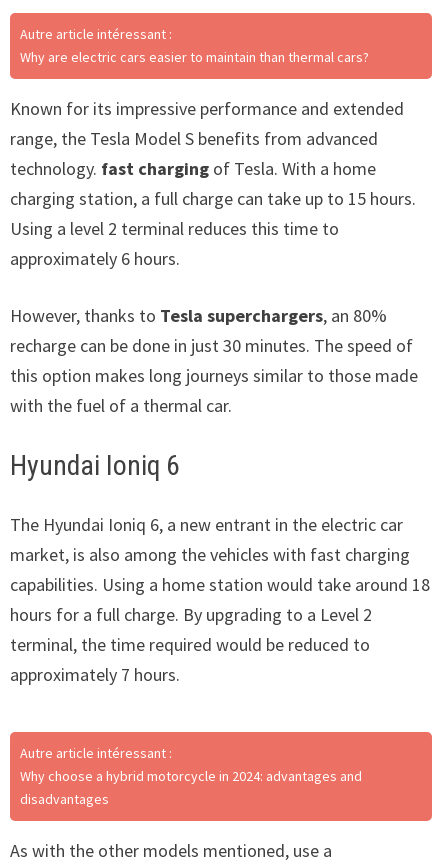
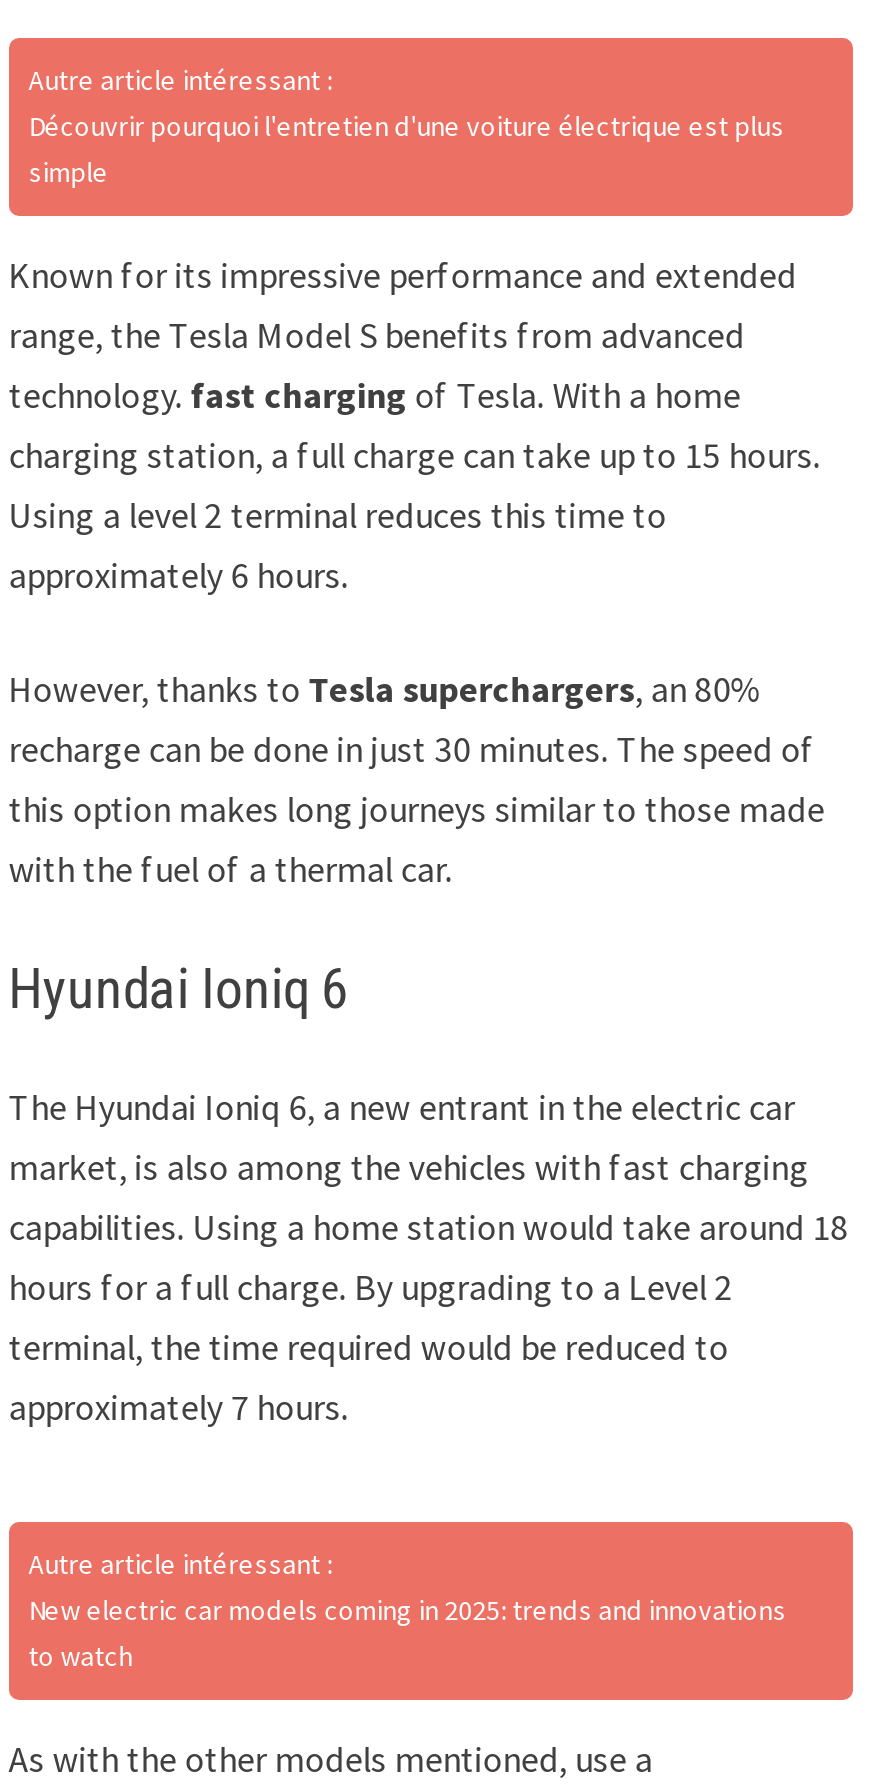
[20,48,369,66] Why are electric cars easier to maintain than thermal cars? -> [29,108,785,190] Découvrir pourquoi l'entretien d'une voiture électrique est plus | simple
[20,767,362,808] Why choose a hybrid motorcycle in 2024: advantages and | disadvantages -> [29,1592,787,1674] New electric car models coming in 2025: trends and innovations | to watch

